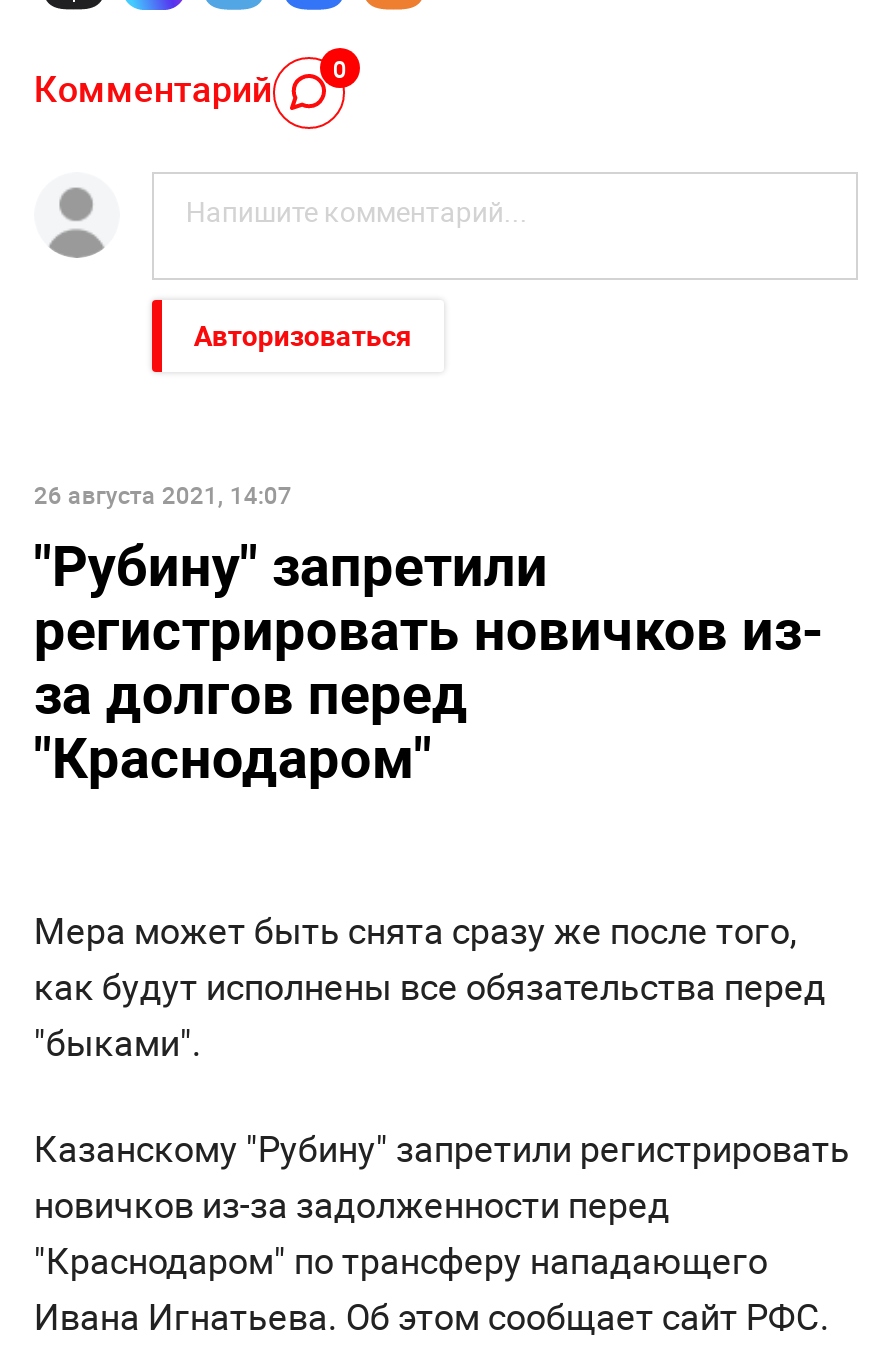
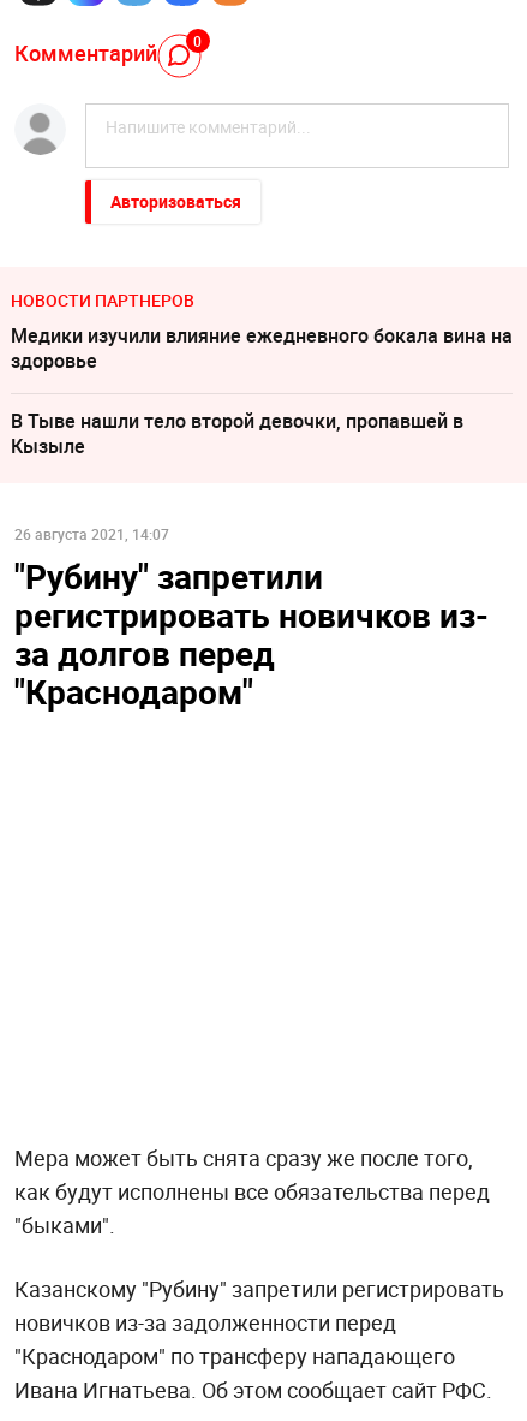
none -> [11,288,513,459] НОВОСТИ ПАРТНЕРОВ | Медики изучили влияние ежедневного бокала вина на | здоровье | В Тыве нашли тело второй девочки, пропавшей в | Кызыле

